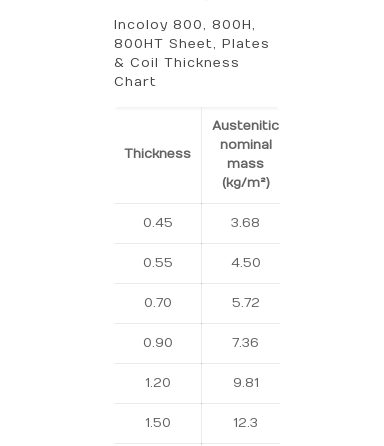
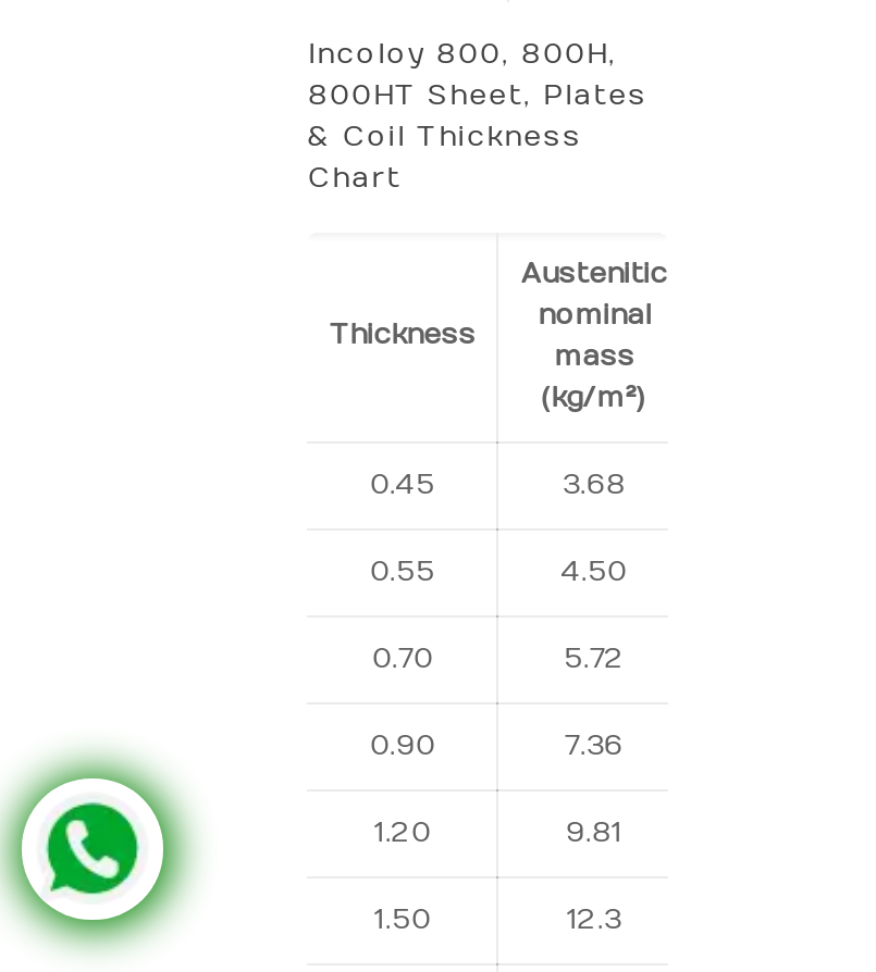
none -> [7,742,205,961] [image]

